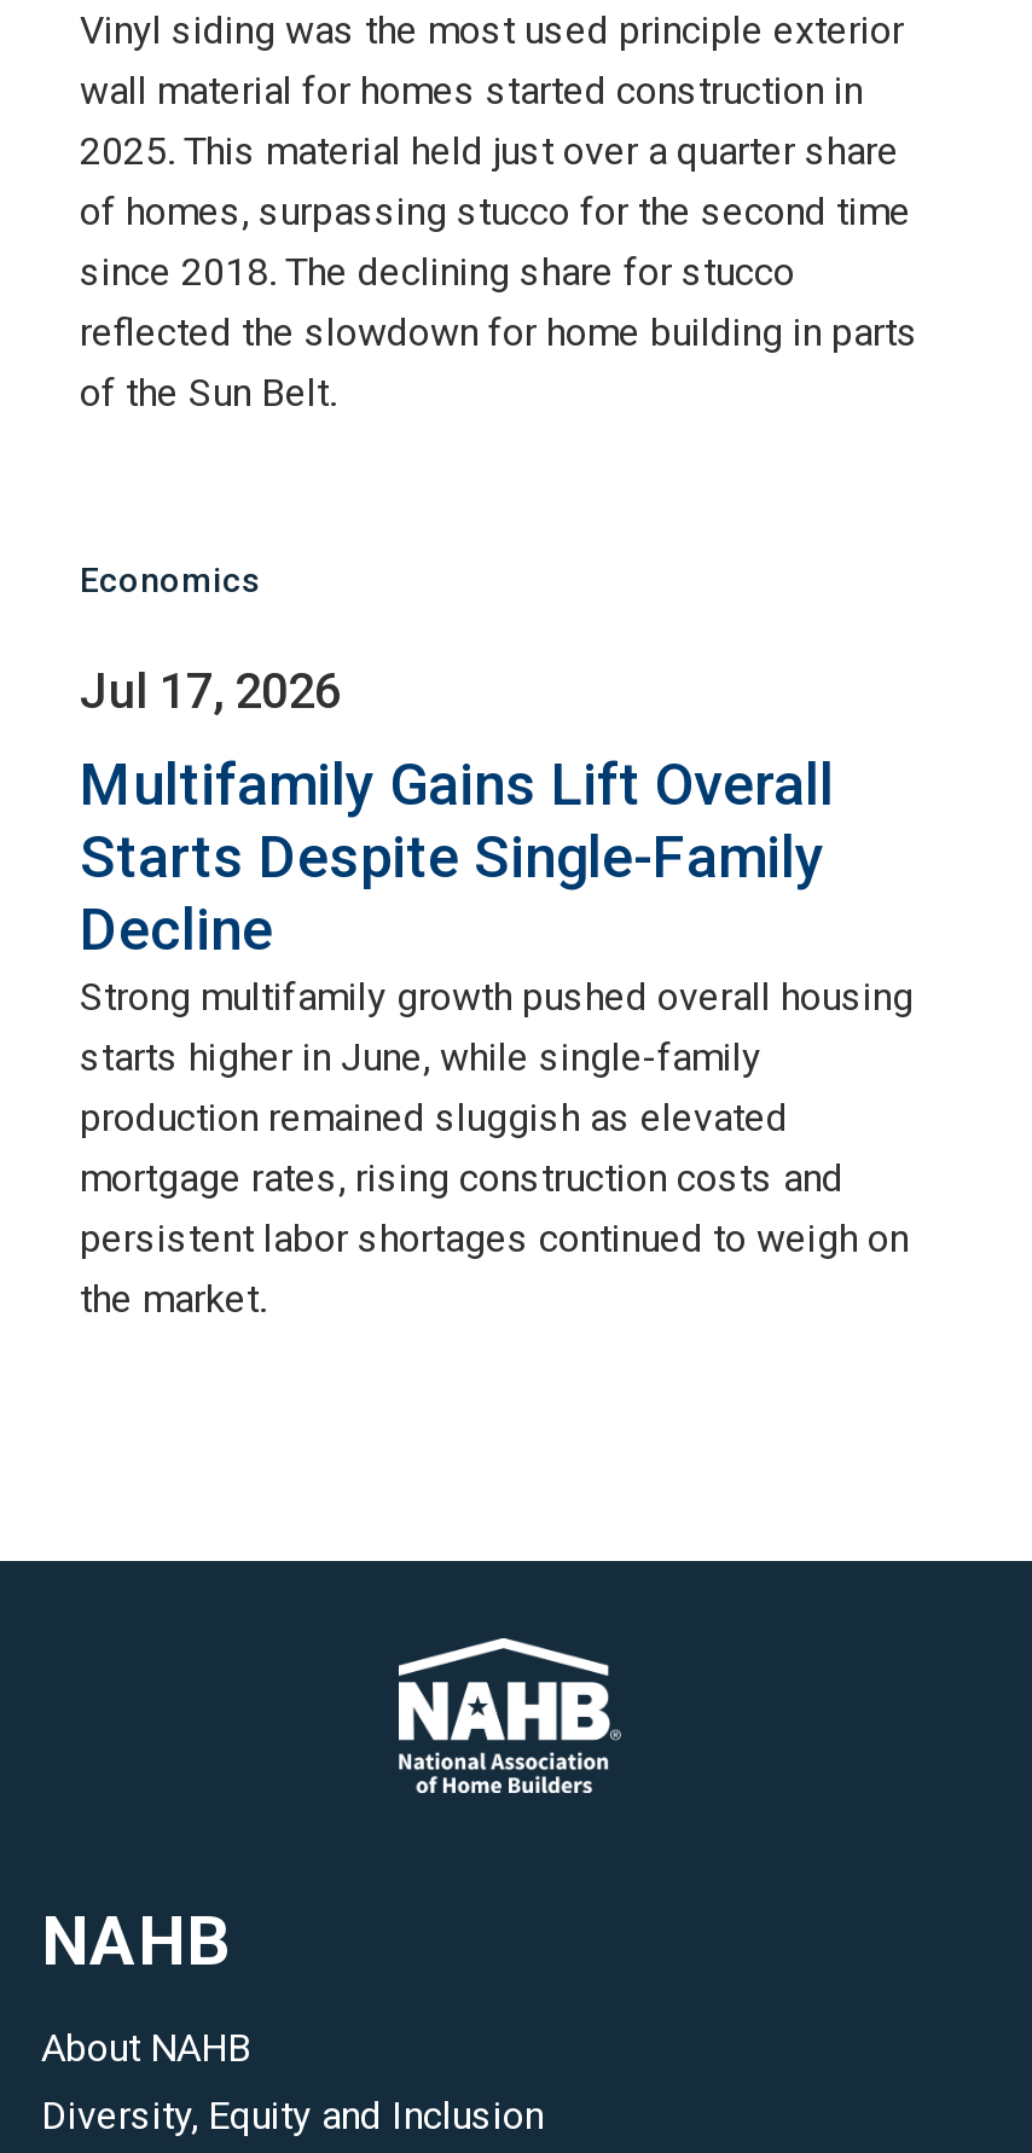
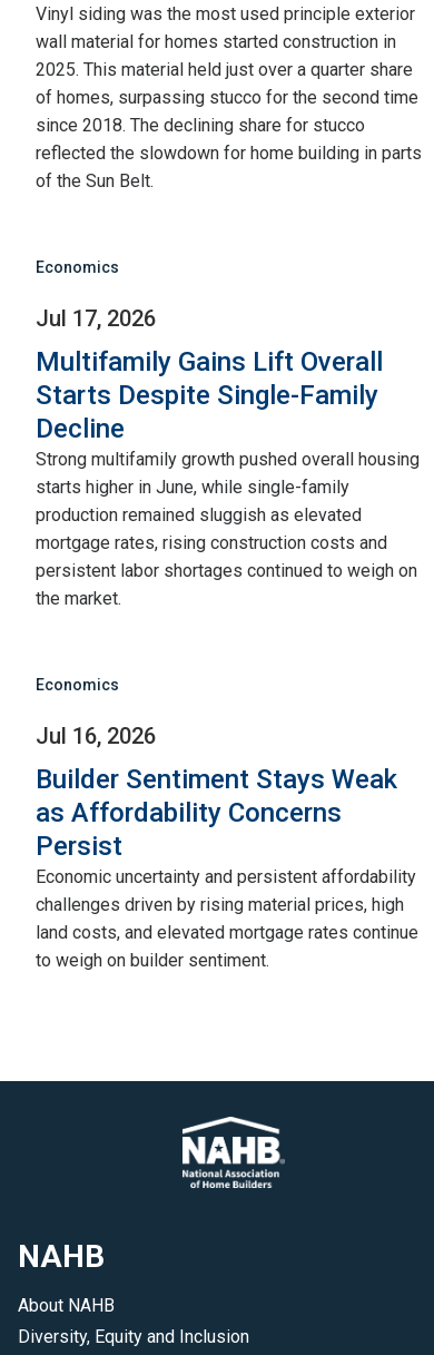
none -> [36,676,418,971] Economics | Jul 16, 2026 | Builder Sentiment Stays Weak | as Affordability Concerns | Persist | Economic uncertainty and persistent affordability | challenges driven by rising material prices, high | land costs, and elevated mortgage rates continue | to weigh on builder sentiment.

